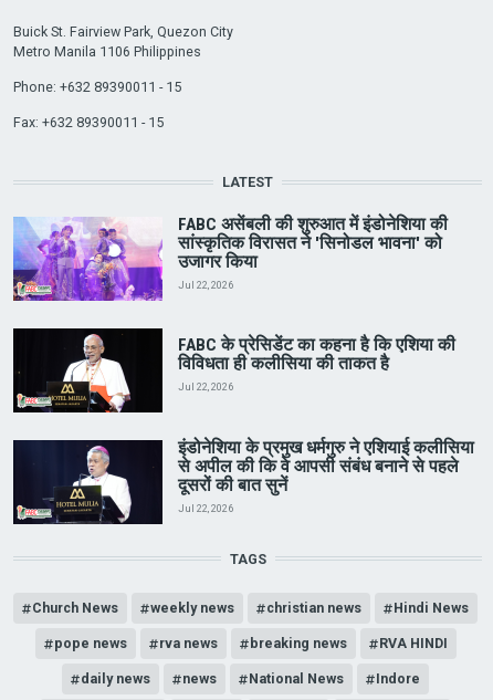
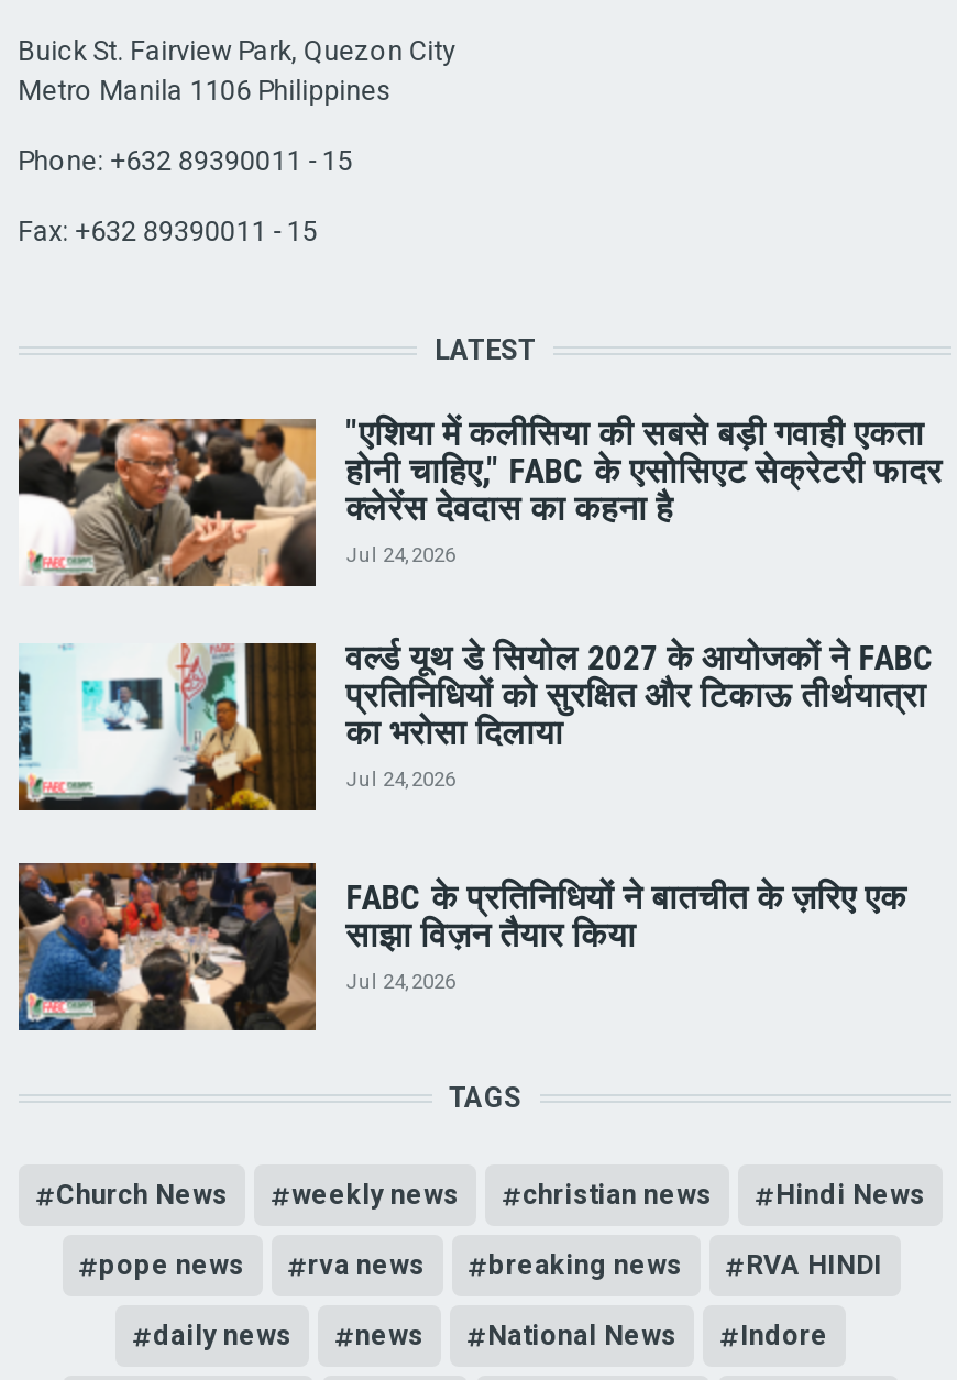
[12,215,447,302] [image] | FABC असेंबली की शुरुआत में इंडोनेशिया की | सांस्कृतिक विरासत ने 'सिनोडल भावना' को | उजागर किया | Jul 22, 2026 -> [16,415,942,588] [image] | "एशिया में कलीसिया की सबसे बड़ी गवाही एकता | होनी चाहिए," FABC के एसोसिएट सेक्रेटरी फादर | क्लेरेंस देवदास का कहना है | Jul 24, 2026
[12,327,455,414] [image] | FABC के प्रेसिडेंट का कहना है कि एशिया की | विविधता ही कलीसिया की ताकत है | Jul 22, 2026 -> [16,639,935,813] [image] | वर्ल्ड यूथ डे सियोल 2027 के आयोजकों ने FABC | प्रतिनिधियों को सुरक्षित और टिकाऊ तीर्थयात्रा | का भरोसा दिलाया | Jul 24, 2026
[12,438,474,525] [image] | इंडोनेशिया के प्रमुख धर्मगुरु ने एशियाई कलीसिया | से अपील की कि वे आपसी संबंध बनाने से पहले | दूसरों की बात सुनें | Jul 22, 2026 -> [16,861,907,1033] [image] | FABC के प्रतिनिधियों ने बातचीत के ज़रिए एक | साझा विज़न तैयार किया | Jul 24, 2026

